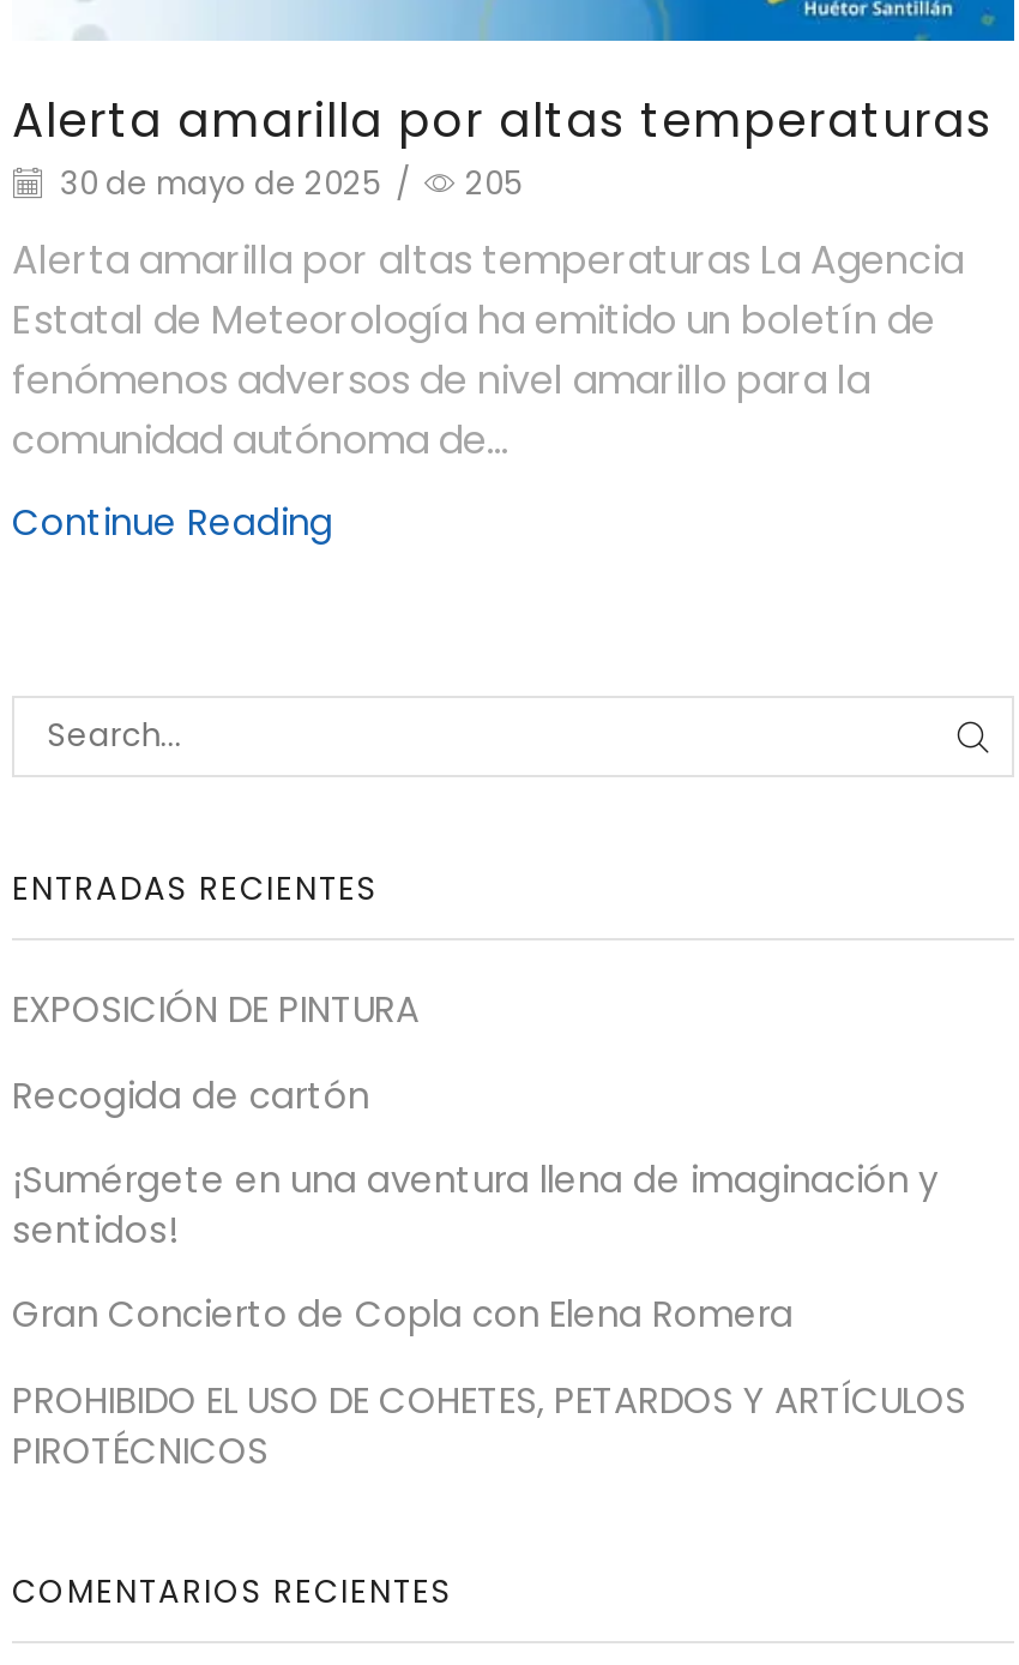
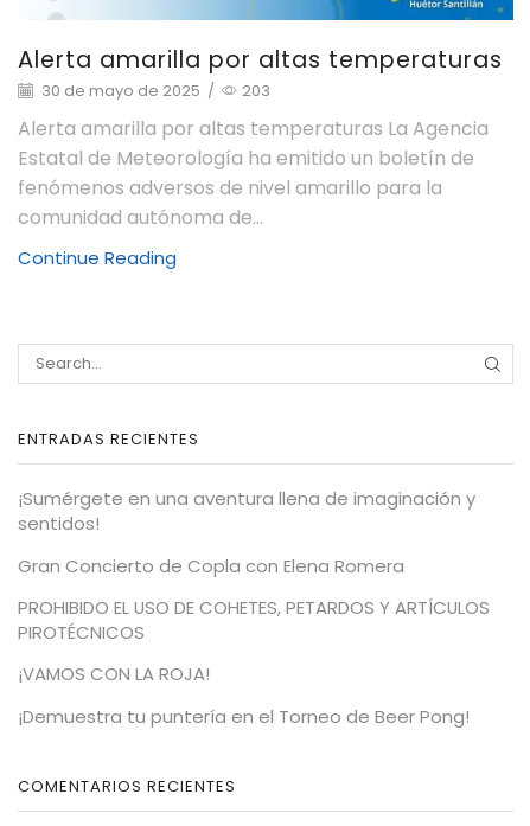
[53,160,523,206] 30 de mayo de 2025 / 205 -> [38,79,270,102] 30 de mayo de 2025 / 203
[12,985,420,1120] EXPOSICIÓN DE PINTURA | Recogida de cartón -> none
moved [12,1154,966,1475] -> [18,486,490,645]: ¡Sumérgete en una aventura llena de imaginación y | sentidos! | Gran Concierto de Copla con Elena Romera | PROHIBIDO EL USO DE COHETES, PETARDOS Y ARTÍCULOS | PIROTÉCNICOS
none -> [18,662,470,728] ¡VAMOS CON LA ROJA! | ¡Demuestra tu puntería en el Torneo de Beer Pong!

